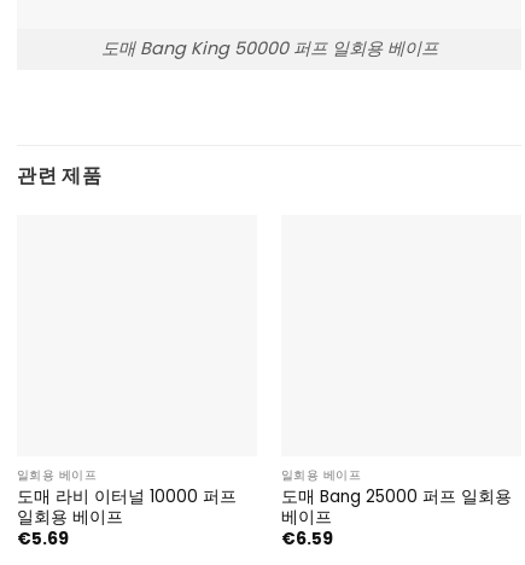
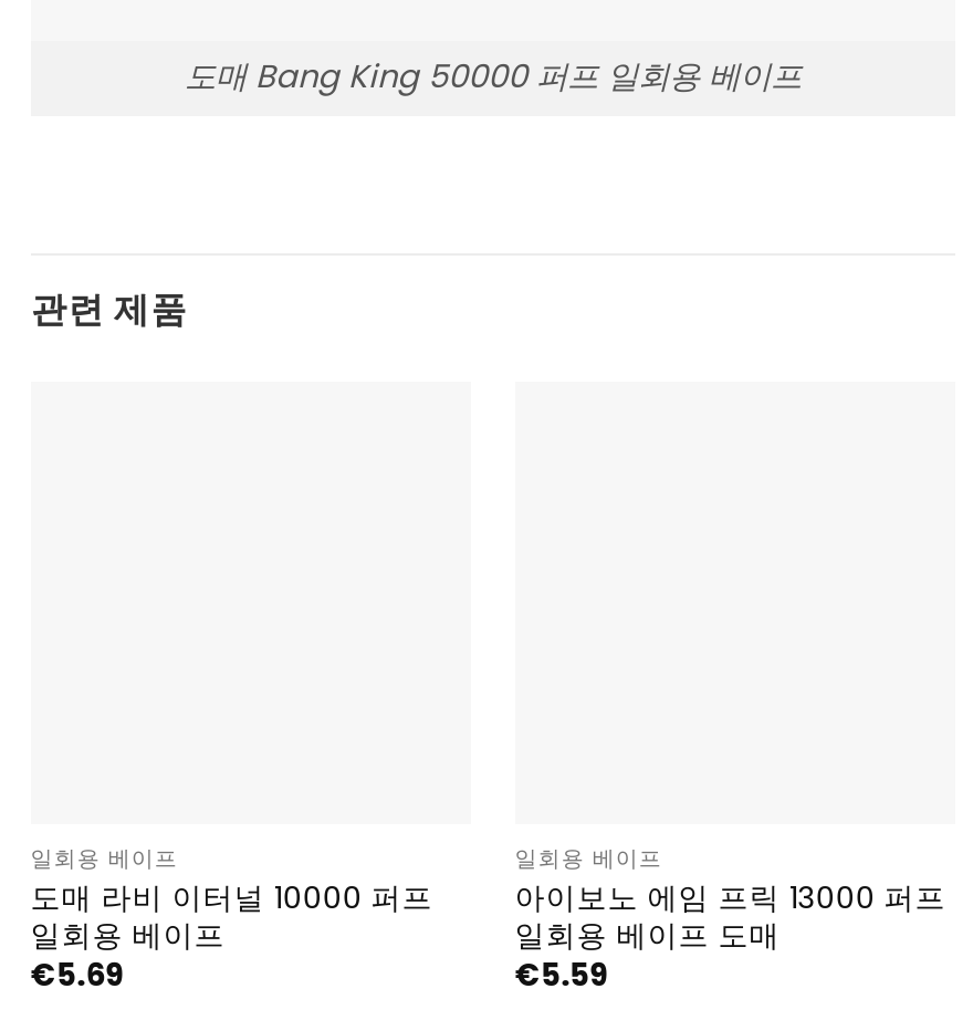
[281,485,511,551] 도매 Bang 25000 퍼프 일회용 | 베이프 | €6.59 -> [515,877,946,997] 아이보노 에임 프릭 13000 퍼프 | 일회용 베이프 도매 | €5.59

